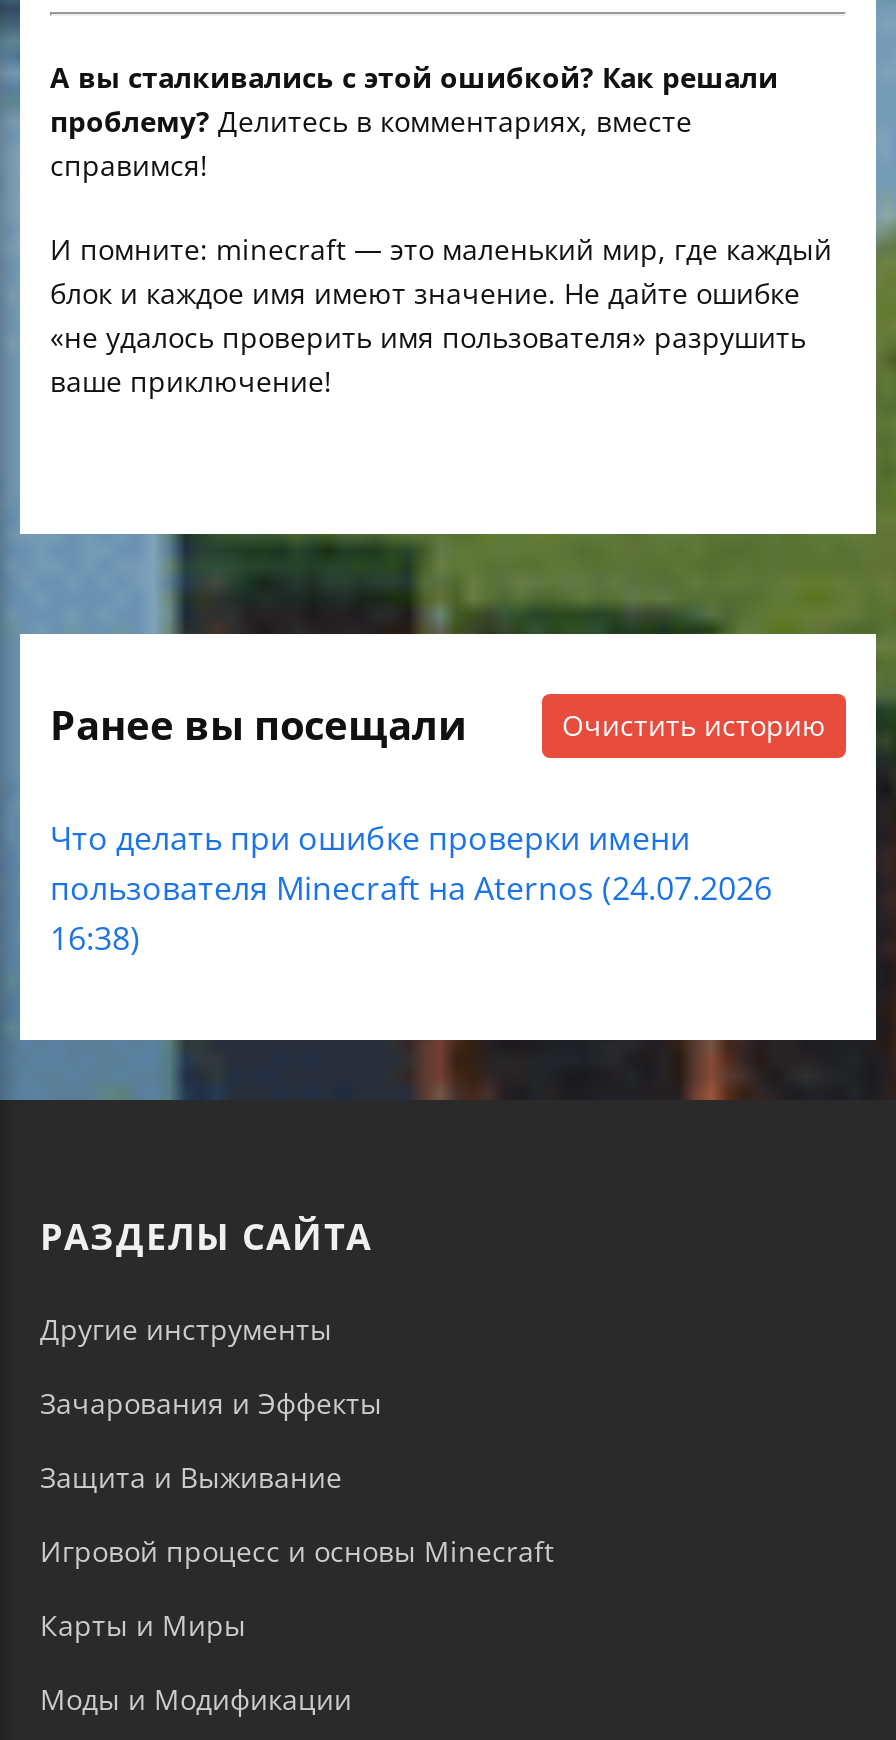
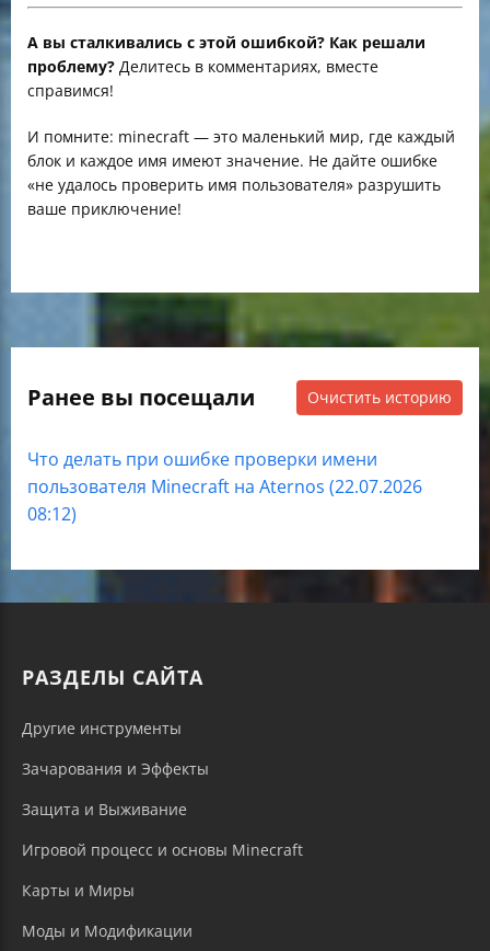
[50,866,772,910] пользователя Minecraft на Aternos (24.07.2026 -> [27,474,422,499] пользователя Minecraft на Aternos (22.07.2026
[50,916,140,960] 16:38) -> [27,502,77,526] 08:12)

